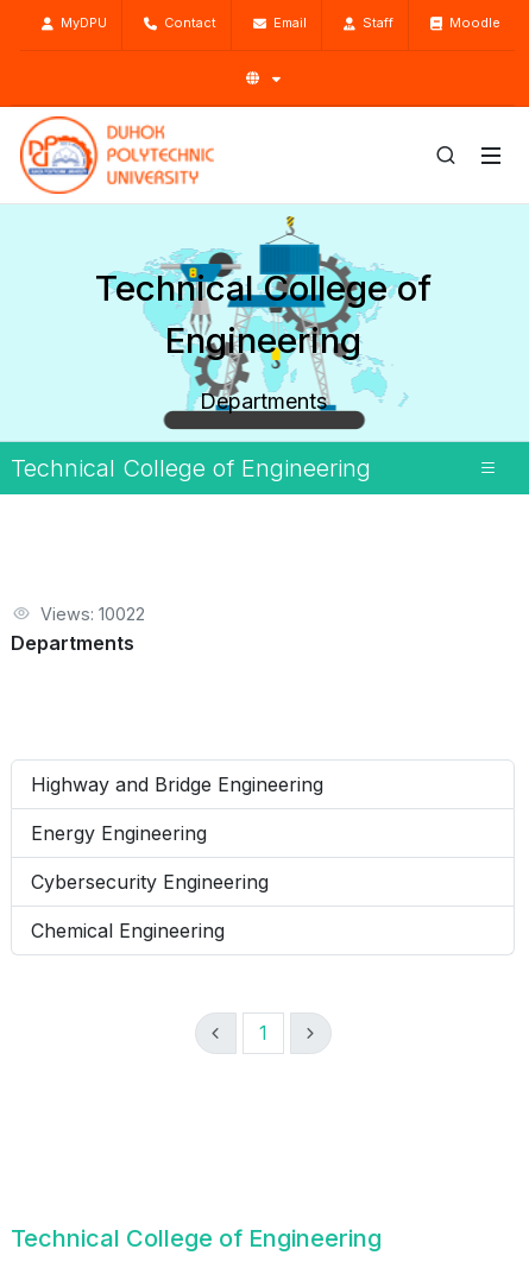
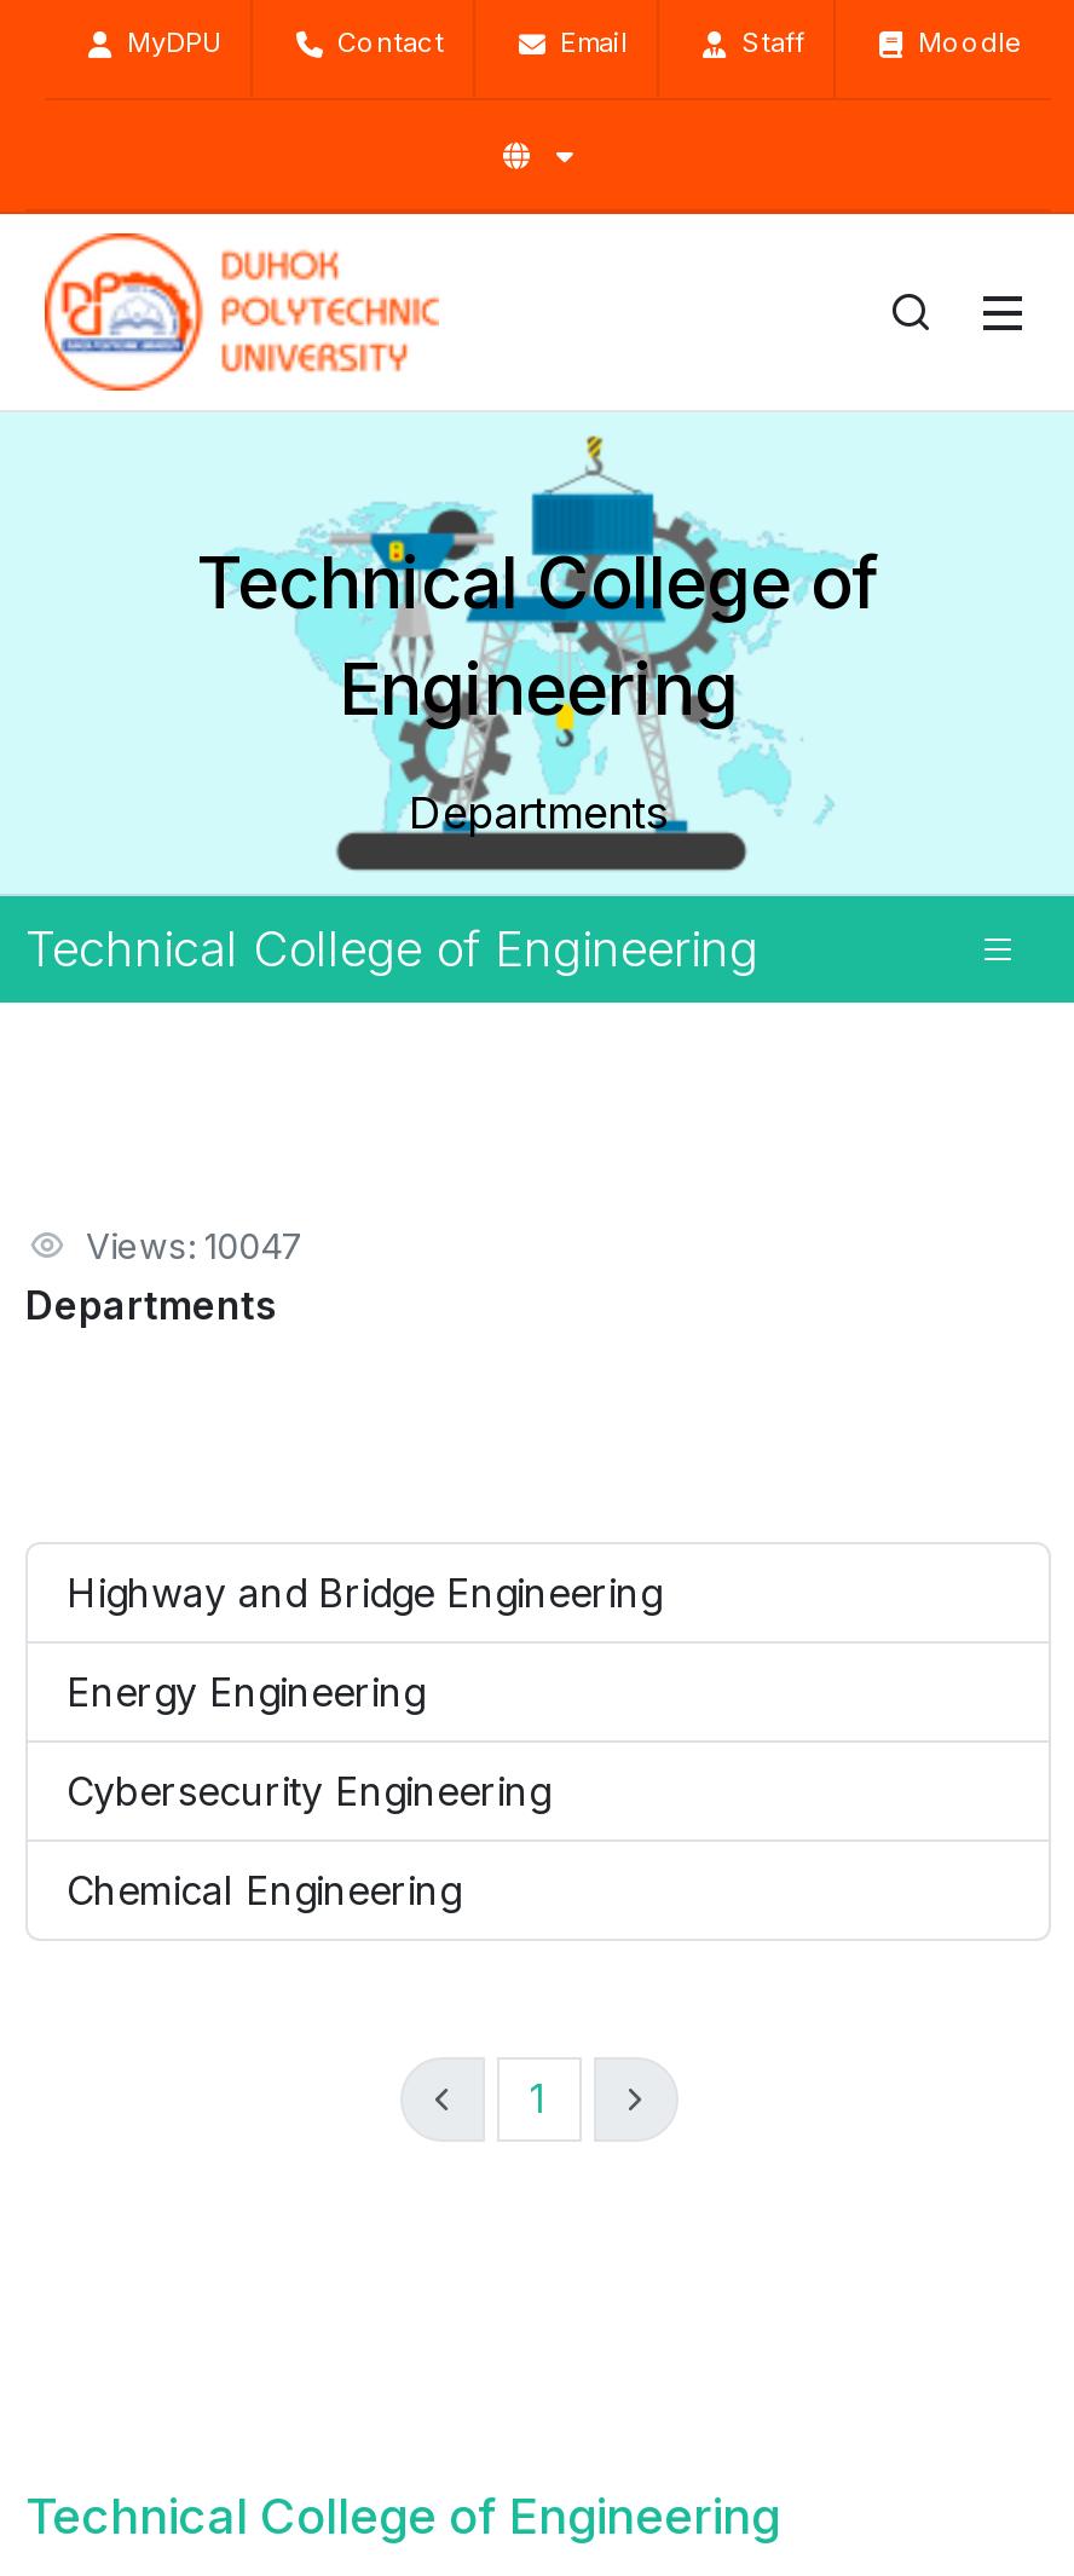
[40,604,145,624] Views: 10022 -> [86,1225,304,1266] Views: 10047

